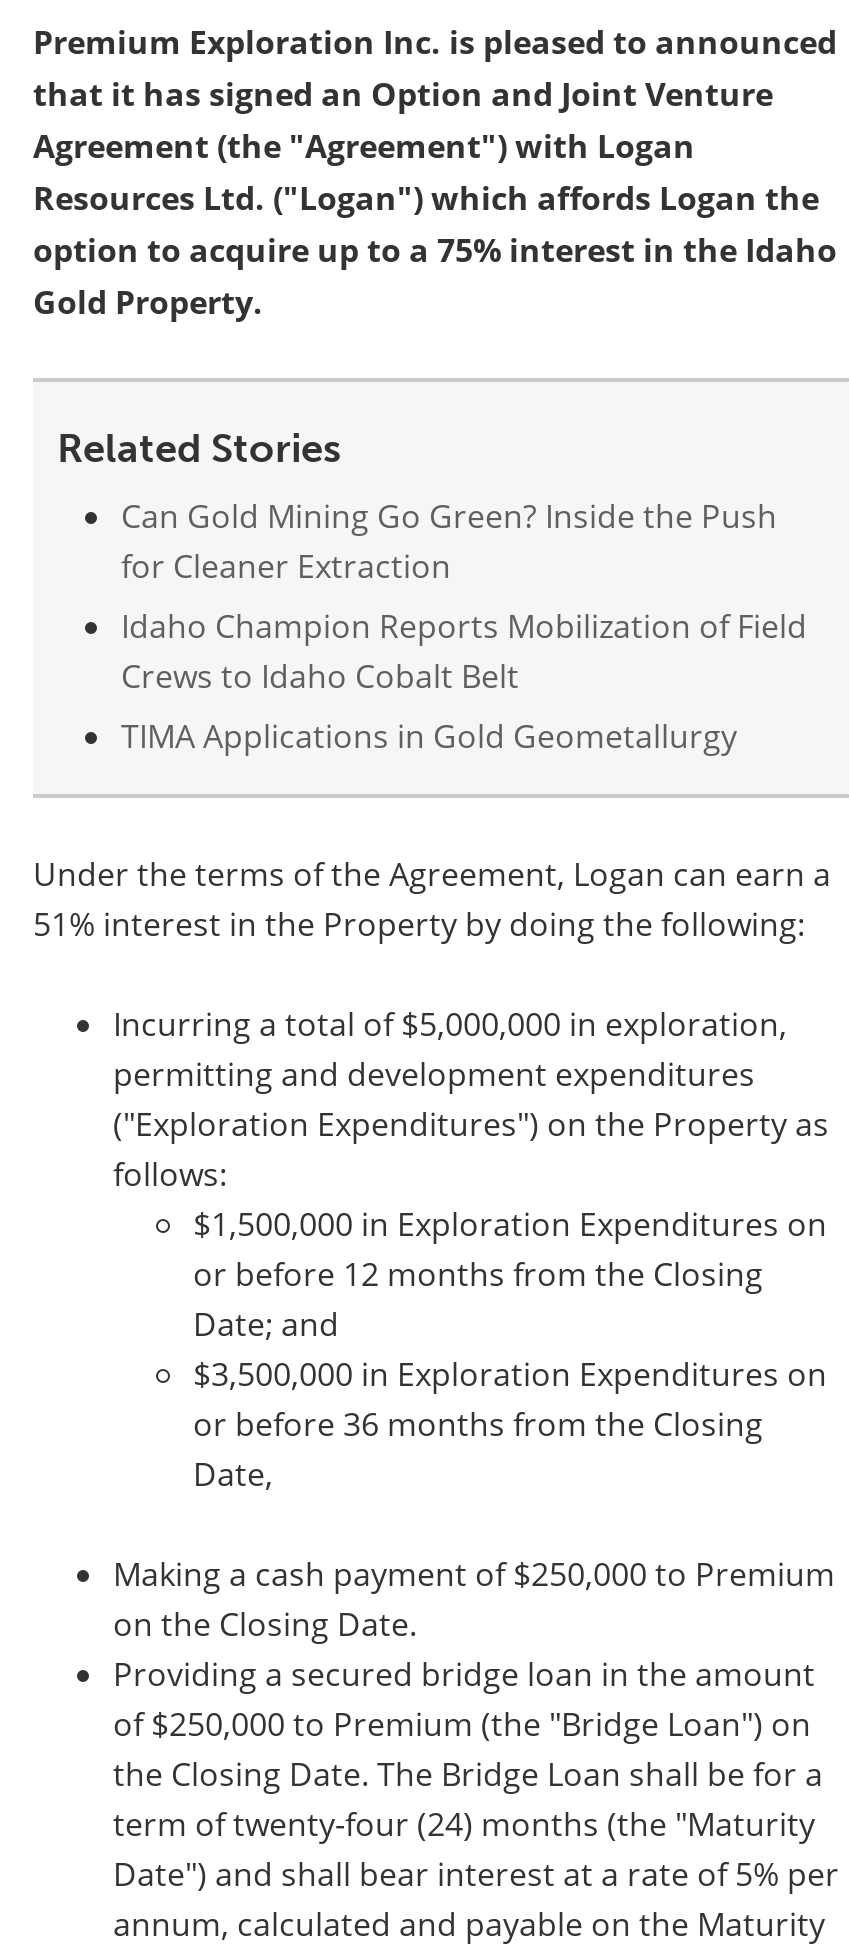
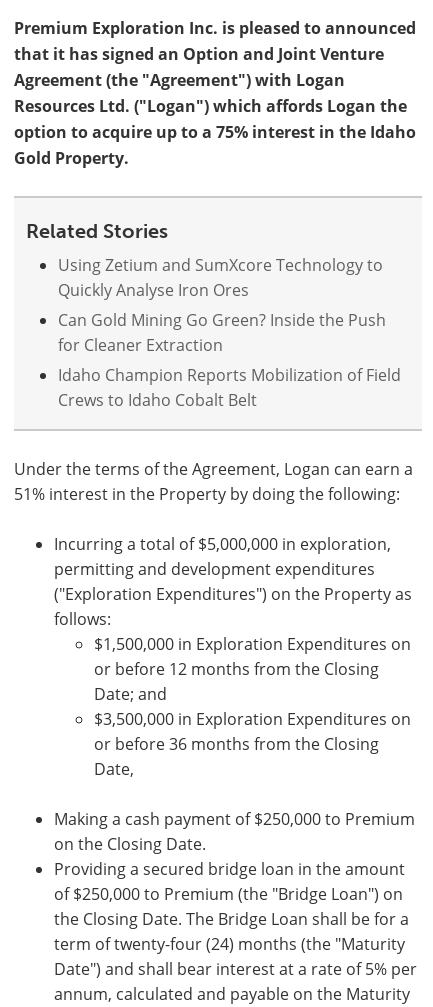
none -> [58,254,383,300] Using Zetium and SumXcore Technology to | Quickly Analyse Iron Ores
moved [121,494,807,696] -> [58,309,401,410]: Can Gold Mining Go Green? Inside the Push | for Cleaner Extraction | Idaho Champion Reports Mobilization of Field | Crews to Idaho Cobalt Belt
[121,714,737,756] TIMA Applications in Gold Geometallurgy -> none

